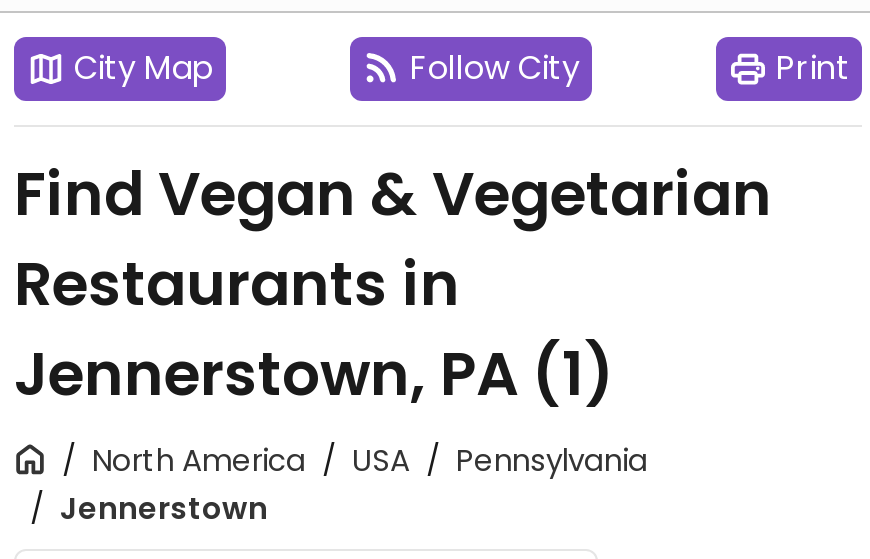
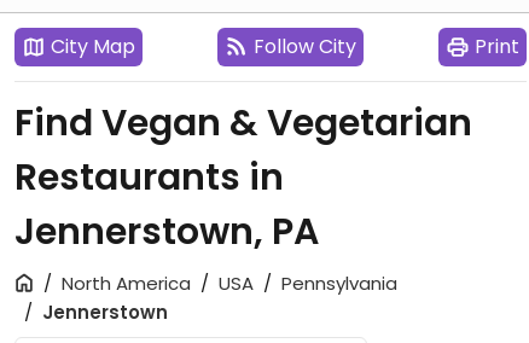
[14,333,614,417] Jennerstown, PA (1) -> [14,207,319,257] Jennerstown, PA

